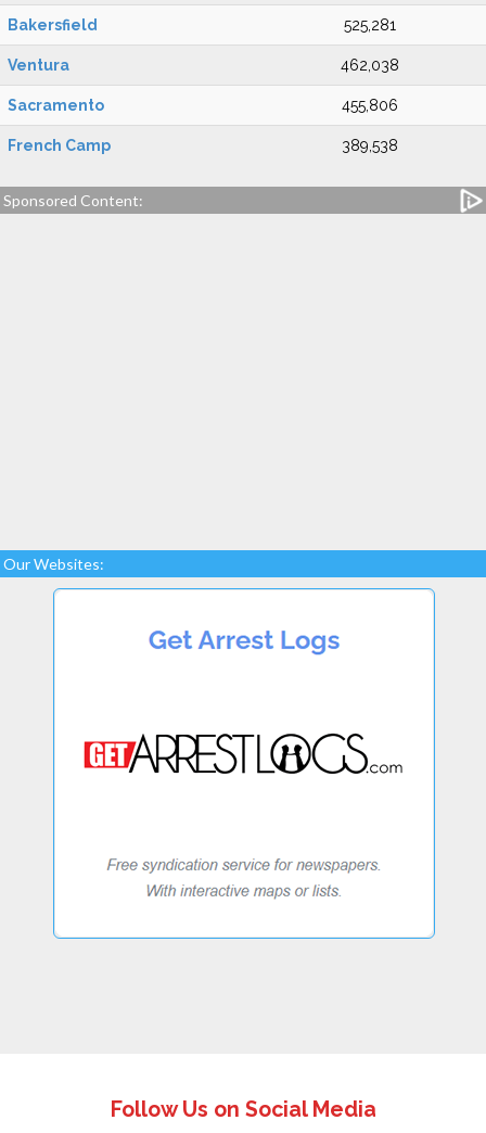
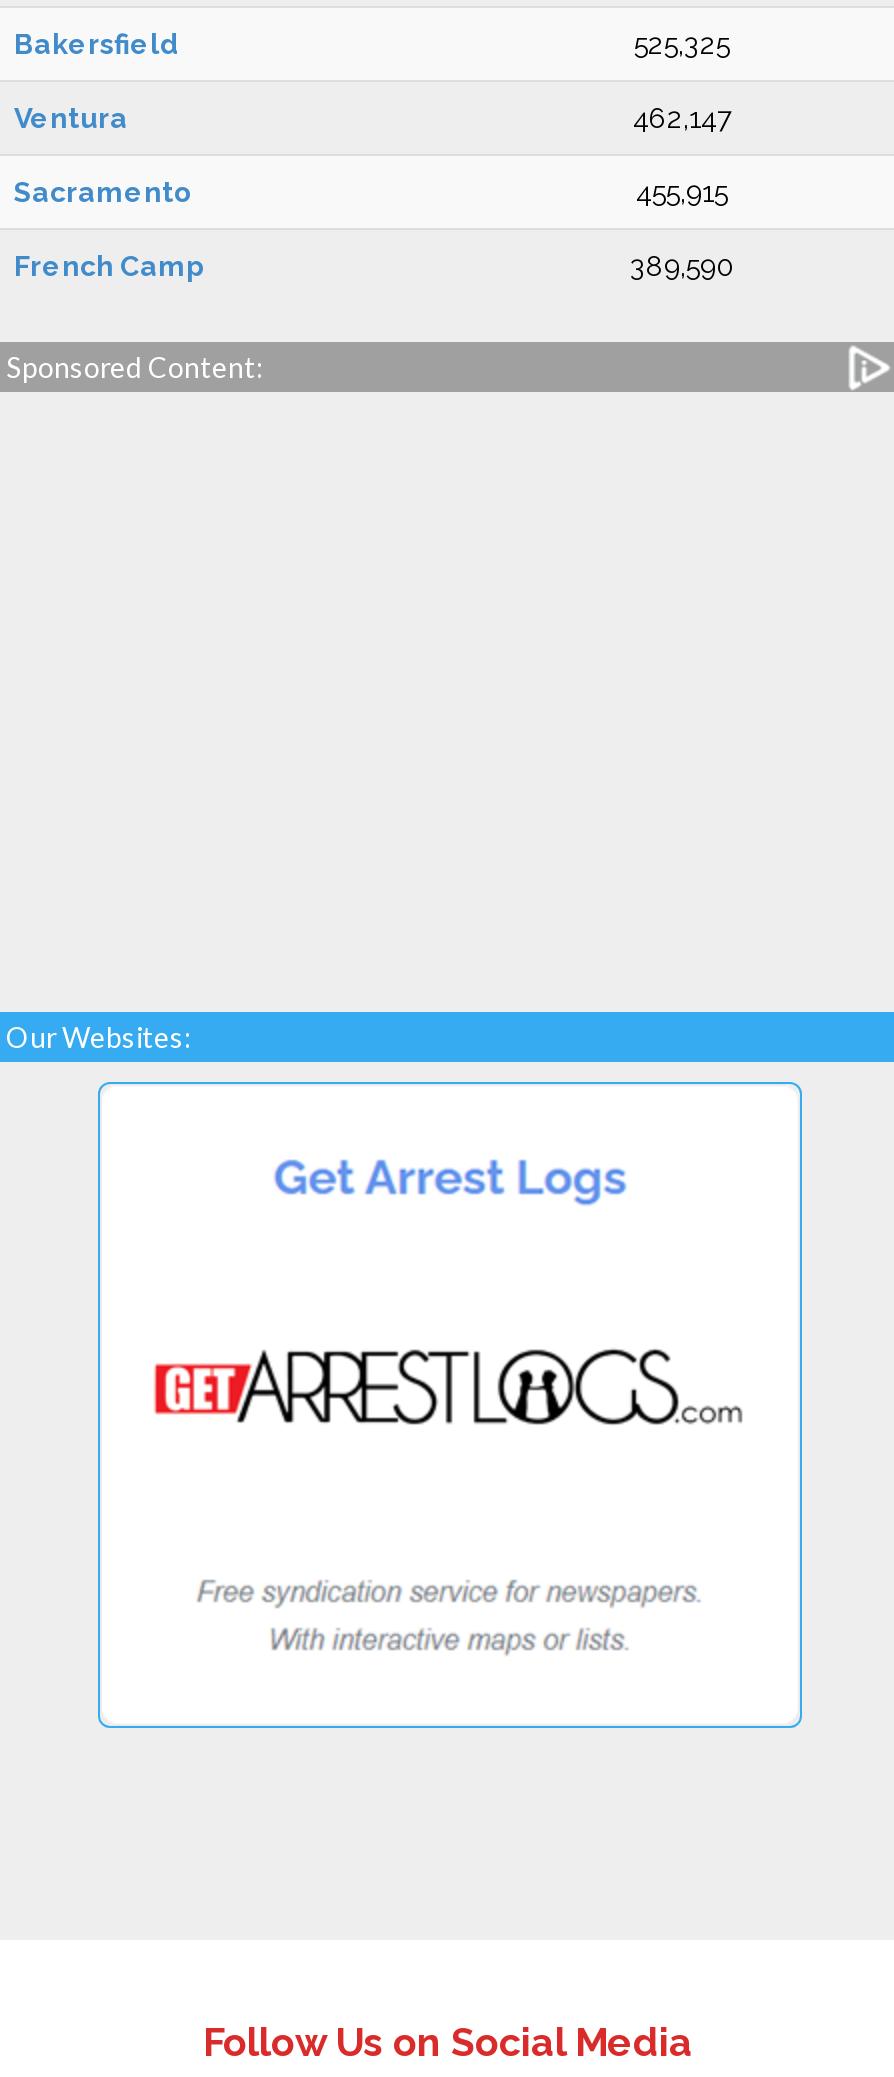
[344,16,396,34] 525,281 -> [634,28,730,60] 525,325
[341,56,399,74] 462,038 -> [633,102,731,134] 462,147
[342,97,398,114] 455,806 -> [636,176,728,208] 455,915
[342,137,398,154] 389,538 -> [630,250,734,282] 389,590

